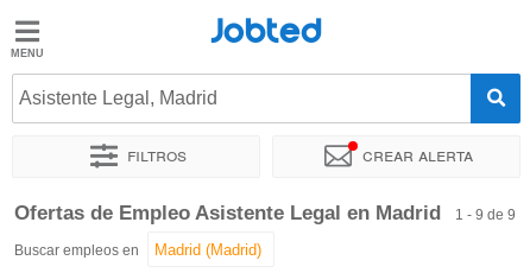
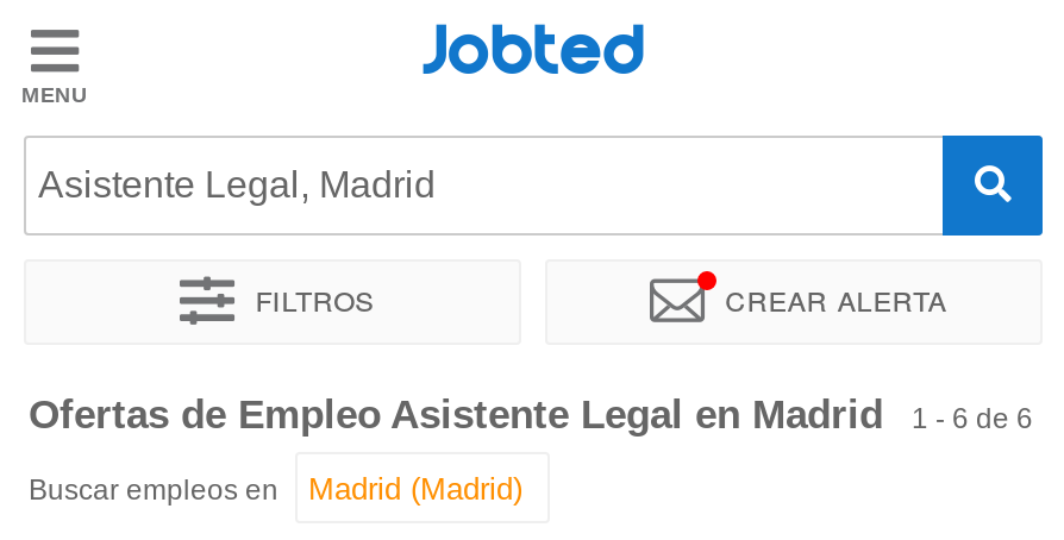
[455,207,516,223] 1 - 9 de 9 -> [912,402,1033,435] 1 - 6 de 6

